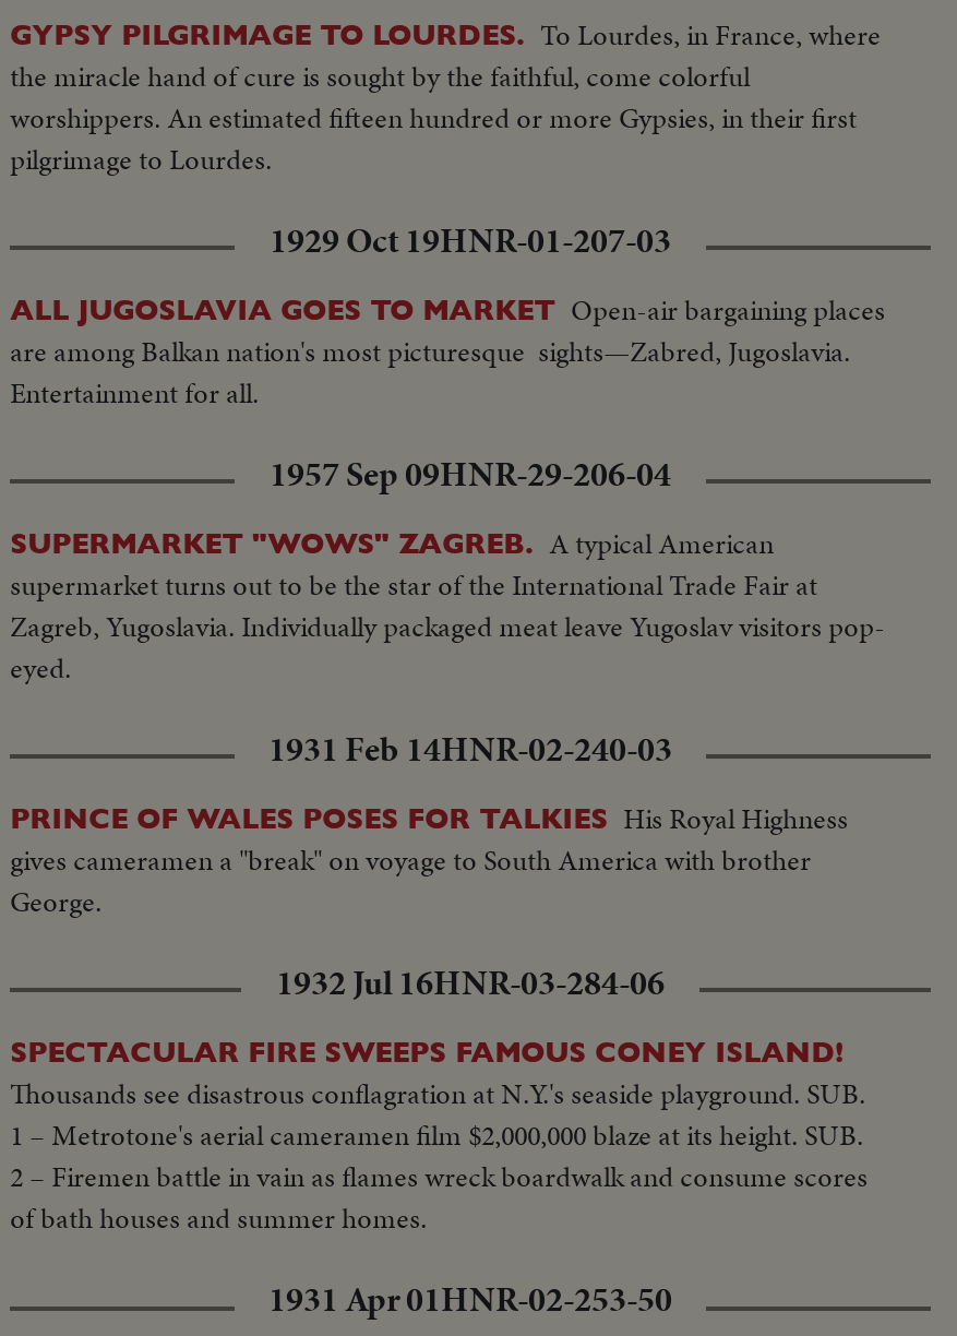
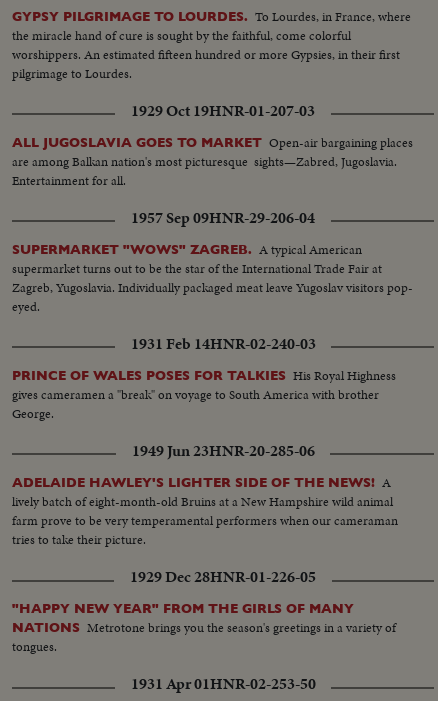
[10,960,868,1240] 1932 Jul 16HNR-03-284-06 | SPECTACULAR FIRE SWEEPS FAMOUS CONEY ISLAND! | Thousands see disastrous conflagration at N.Y.'s seaside playground. SUB. | 1 – Metrotone's aerial cameramen film $2,000,000 blaze at its height. SUB. | 2 – Firemen battle in vain as flames wreck boardwalk and consume scores | of bath houses and summer homes. -> [12,440,398,656] 1949 Jun 23HNR-20-285-06 | ADELAIDE HAWLEY'S LIGHTER SIDE OF THE NEWS! A | lively batch of eight-month-old Bruins at a New Hampshire wild animal | farm prove to be very temperamental performers when our cameraman | tries to take their picture. | 1929 Dec 28HNR-01-226-05 | "HAPPY NEW YEAR" FROM THE GIRLS OF MANY | NATIONS Metrotone brings you the season's greetings in a variety of | tongues.

